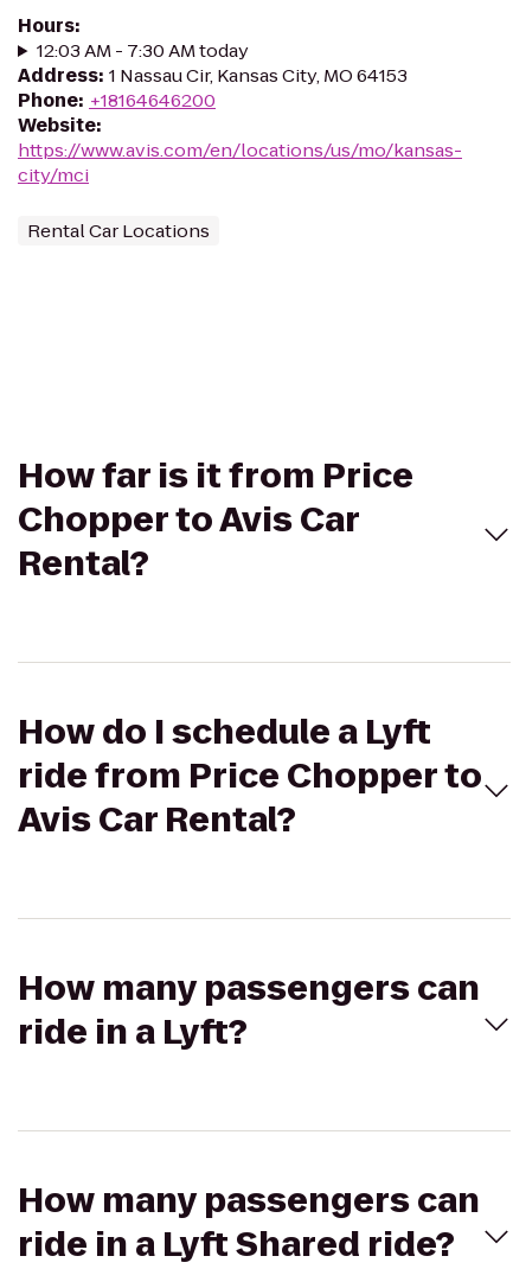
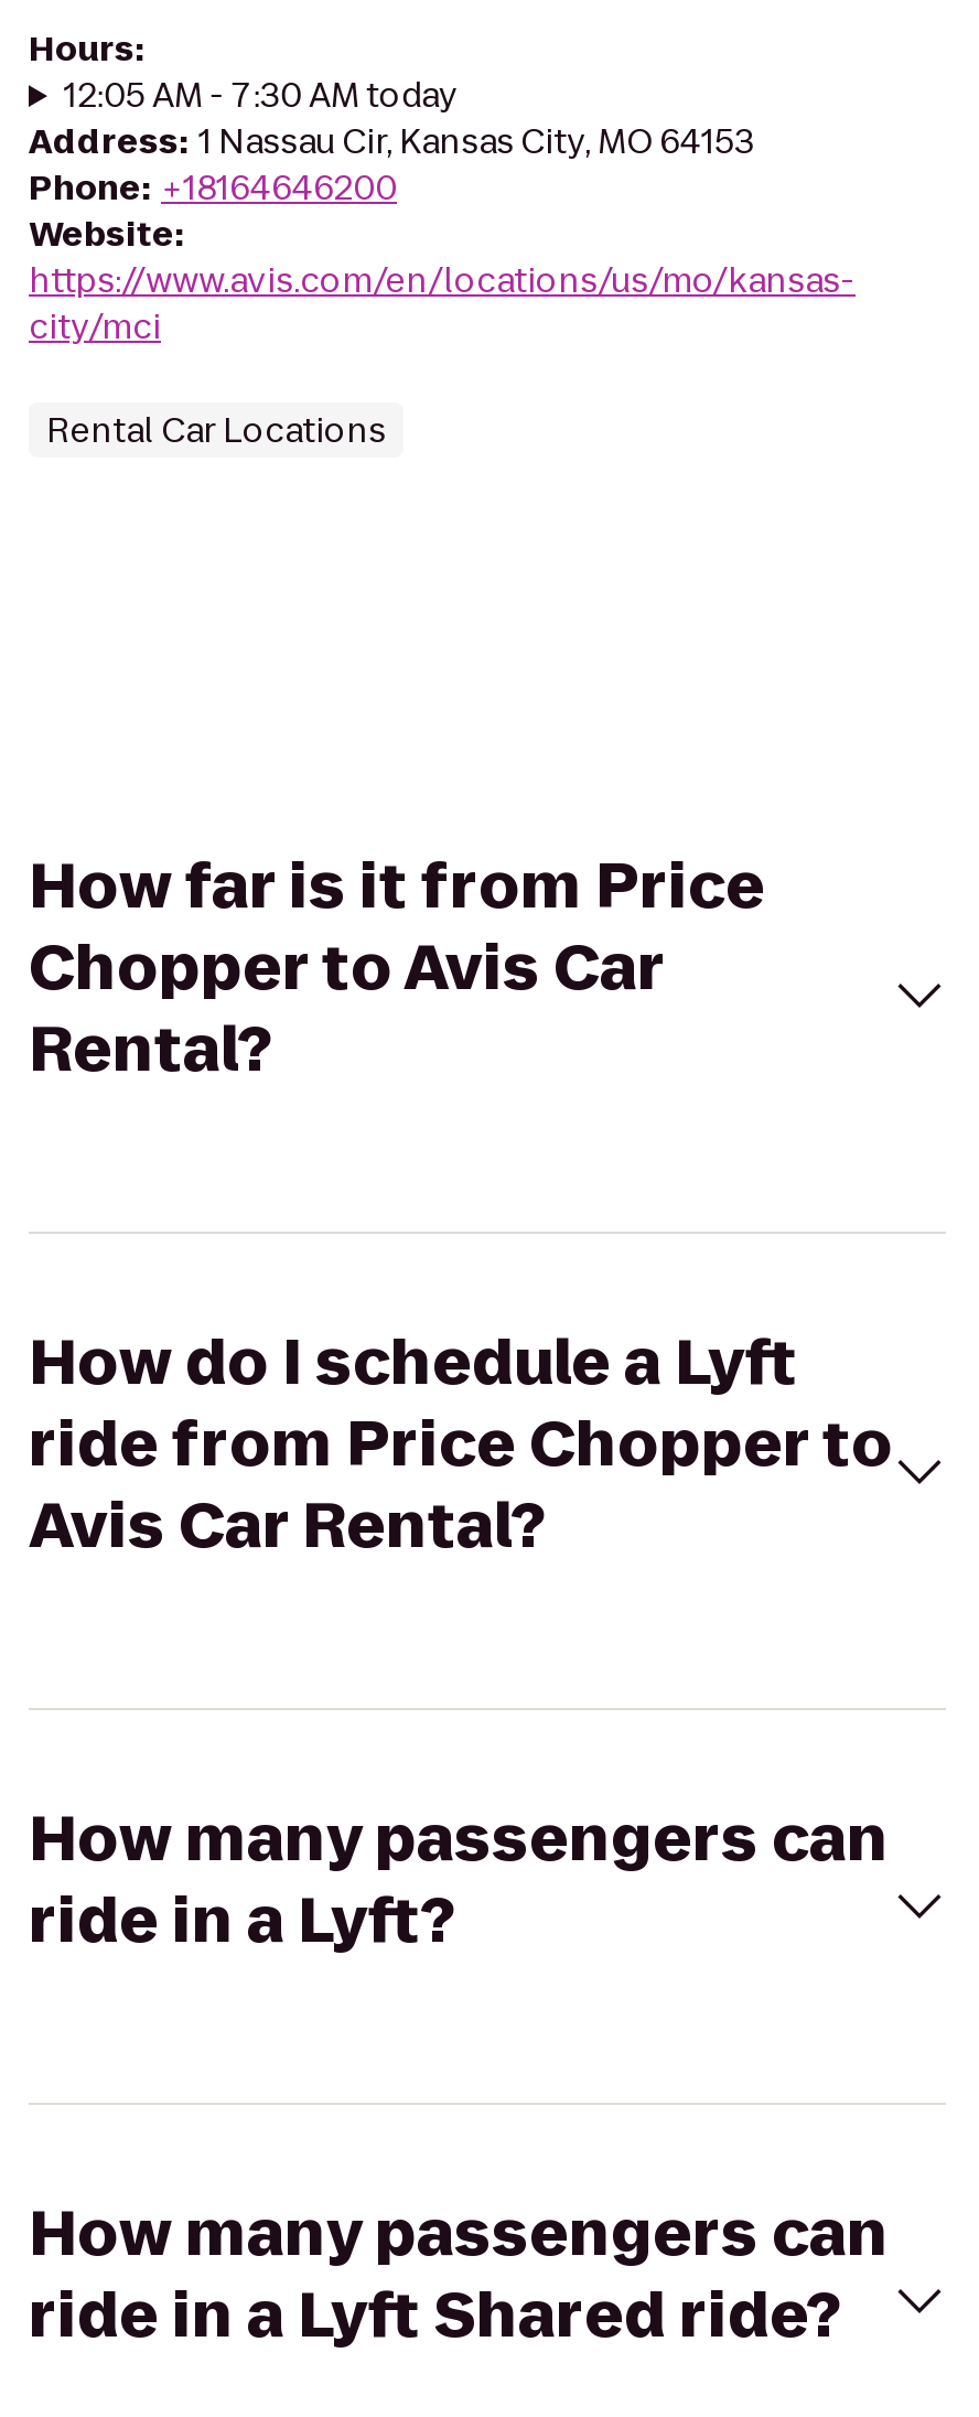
[37,38,249,63] 12:03 AM - 7:30 AM today -> [64,72,458,118] 12:05 AM - 7:30 AM today

